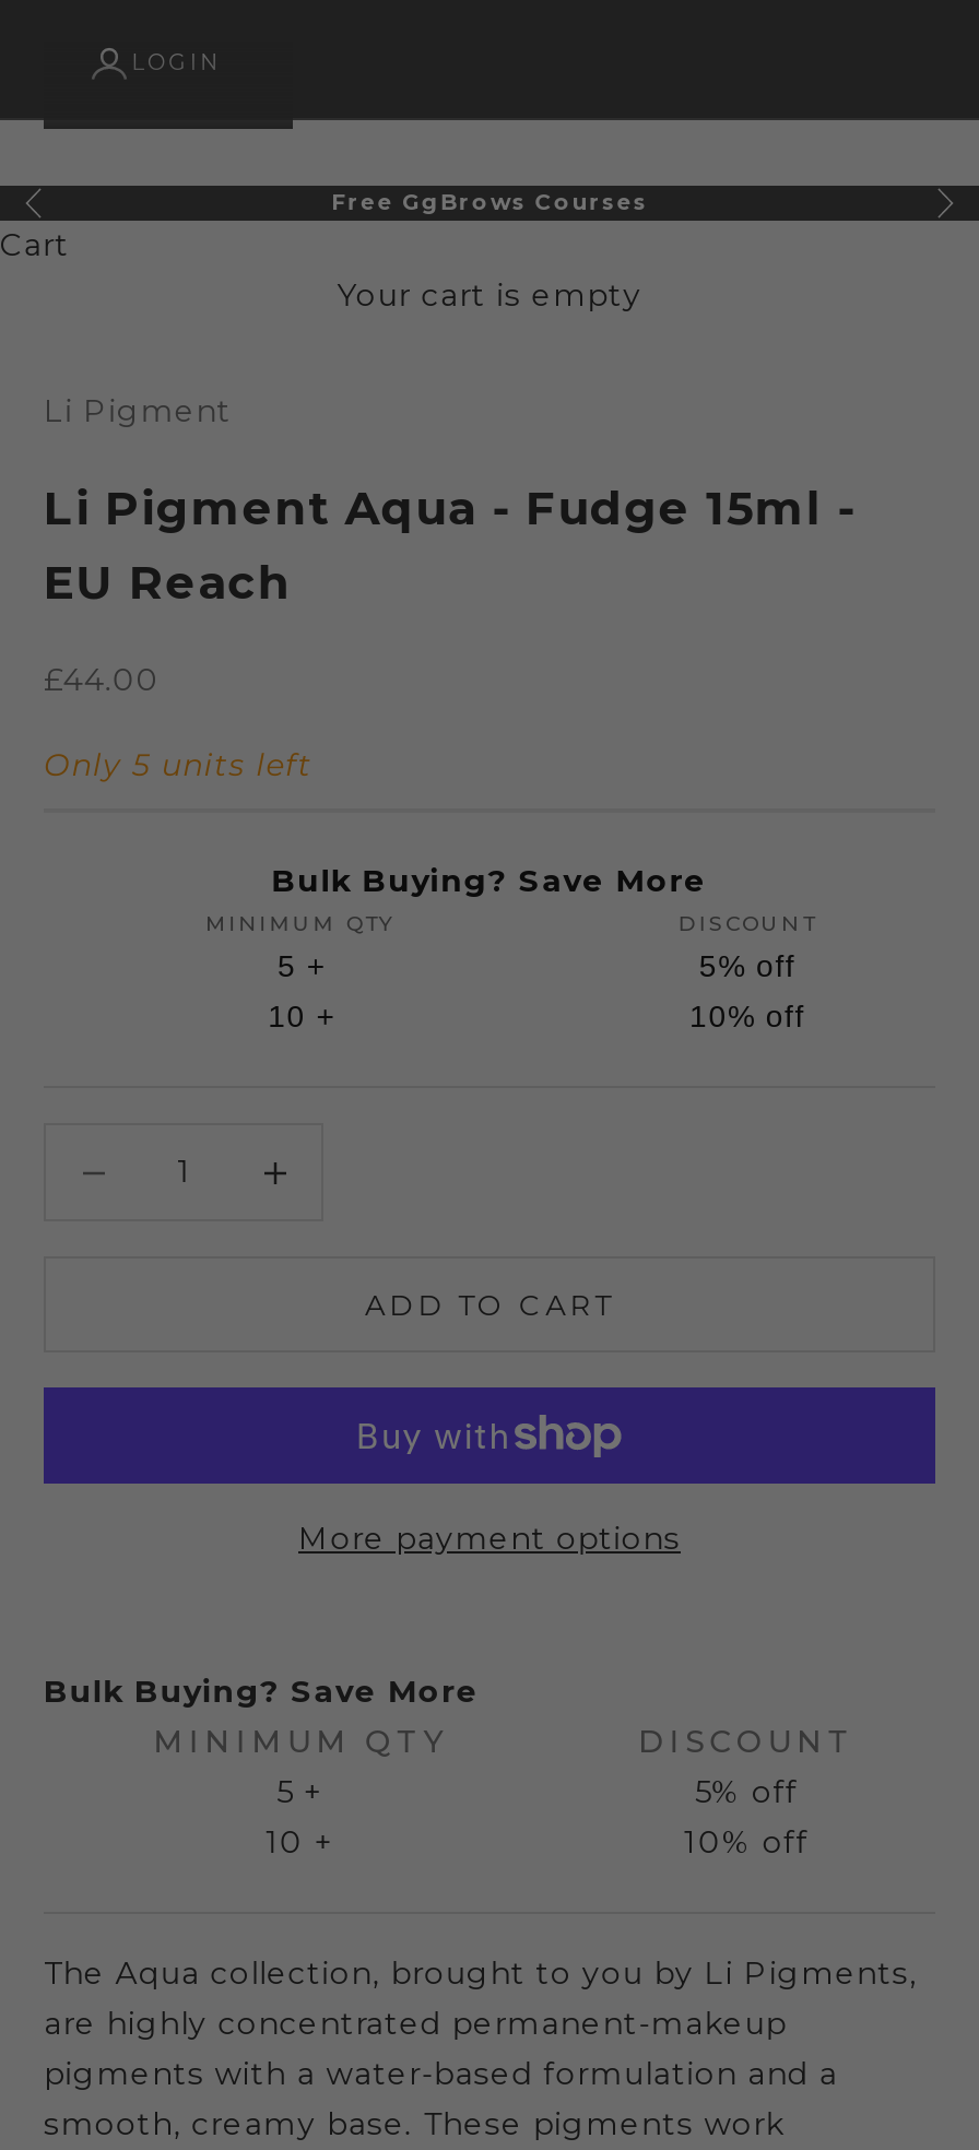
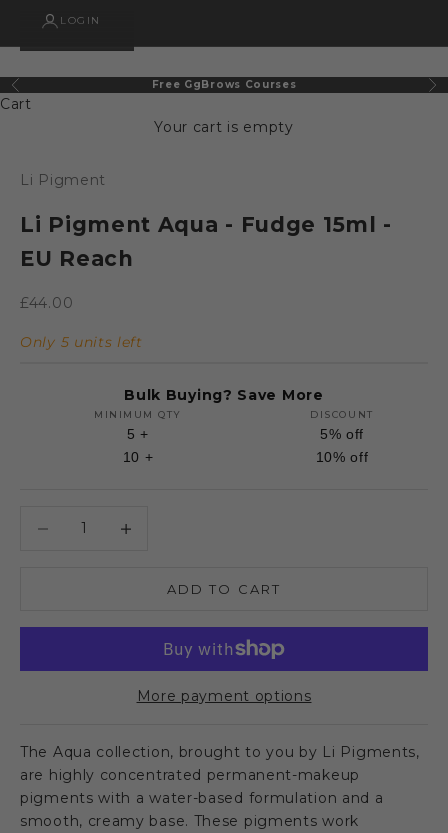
[44,1671,854,1862] Bulk Buying? Save More | MINIMUM QTY | DISCOUNT | 5 + | 5% off | 10 + | 10% off -> none

